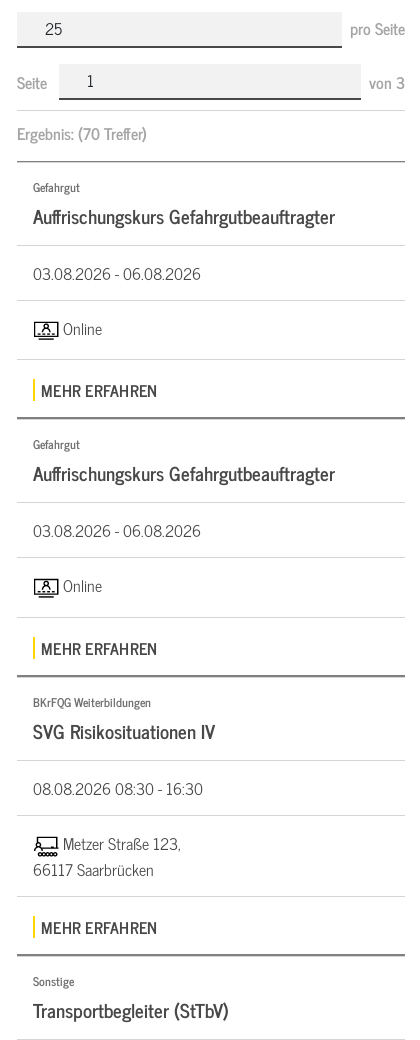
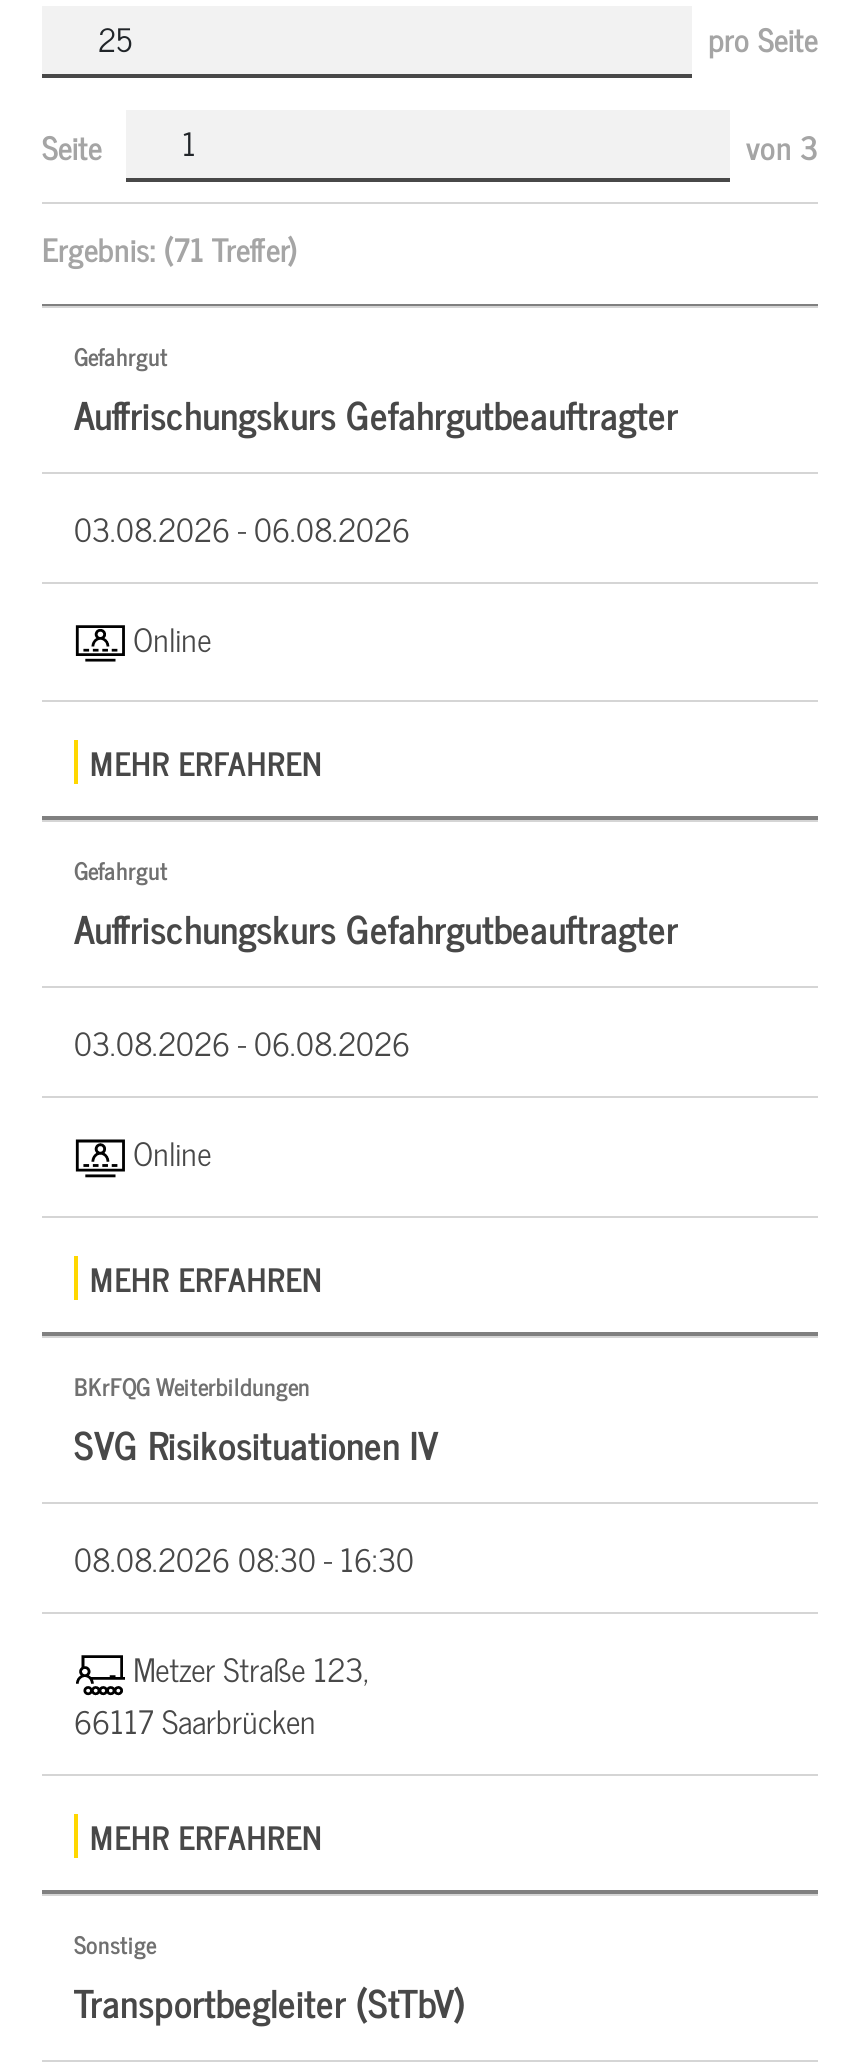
[17,120,147,146] Ergebnis: (70 Treffer) -> [42,221,298,273] Ergebnis: (71 Treffer)

